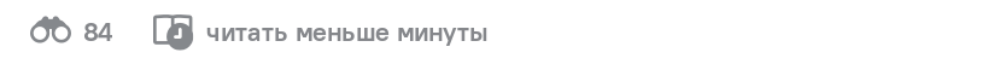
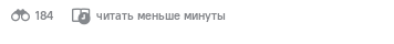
[76,13,112,47] 84 -> [32,7,53,23] 184

